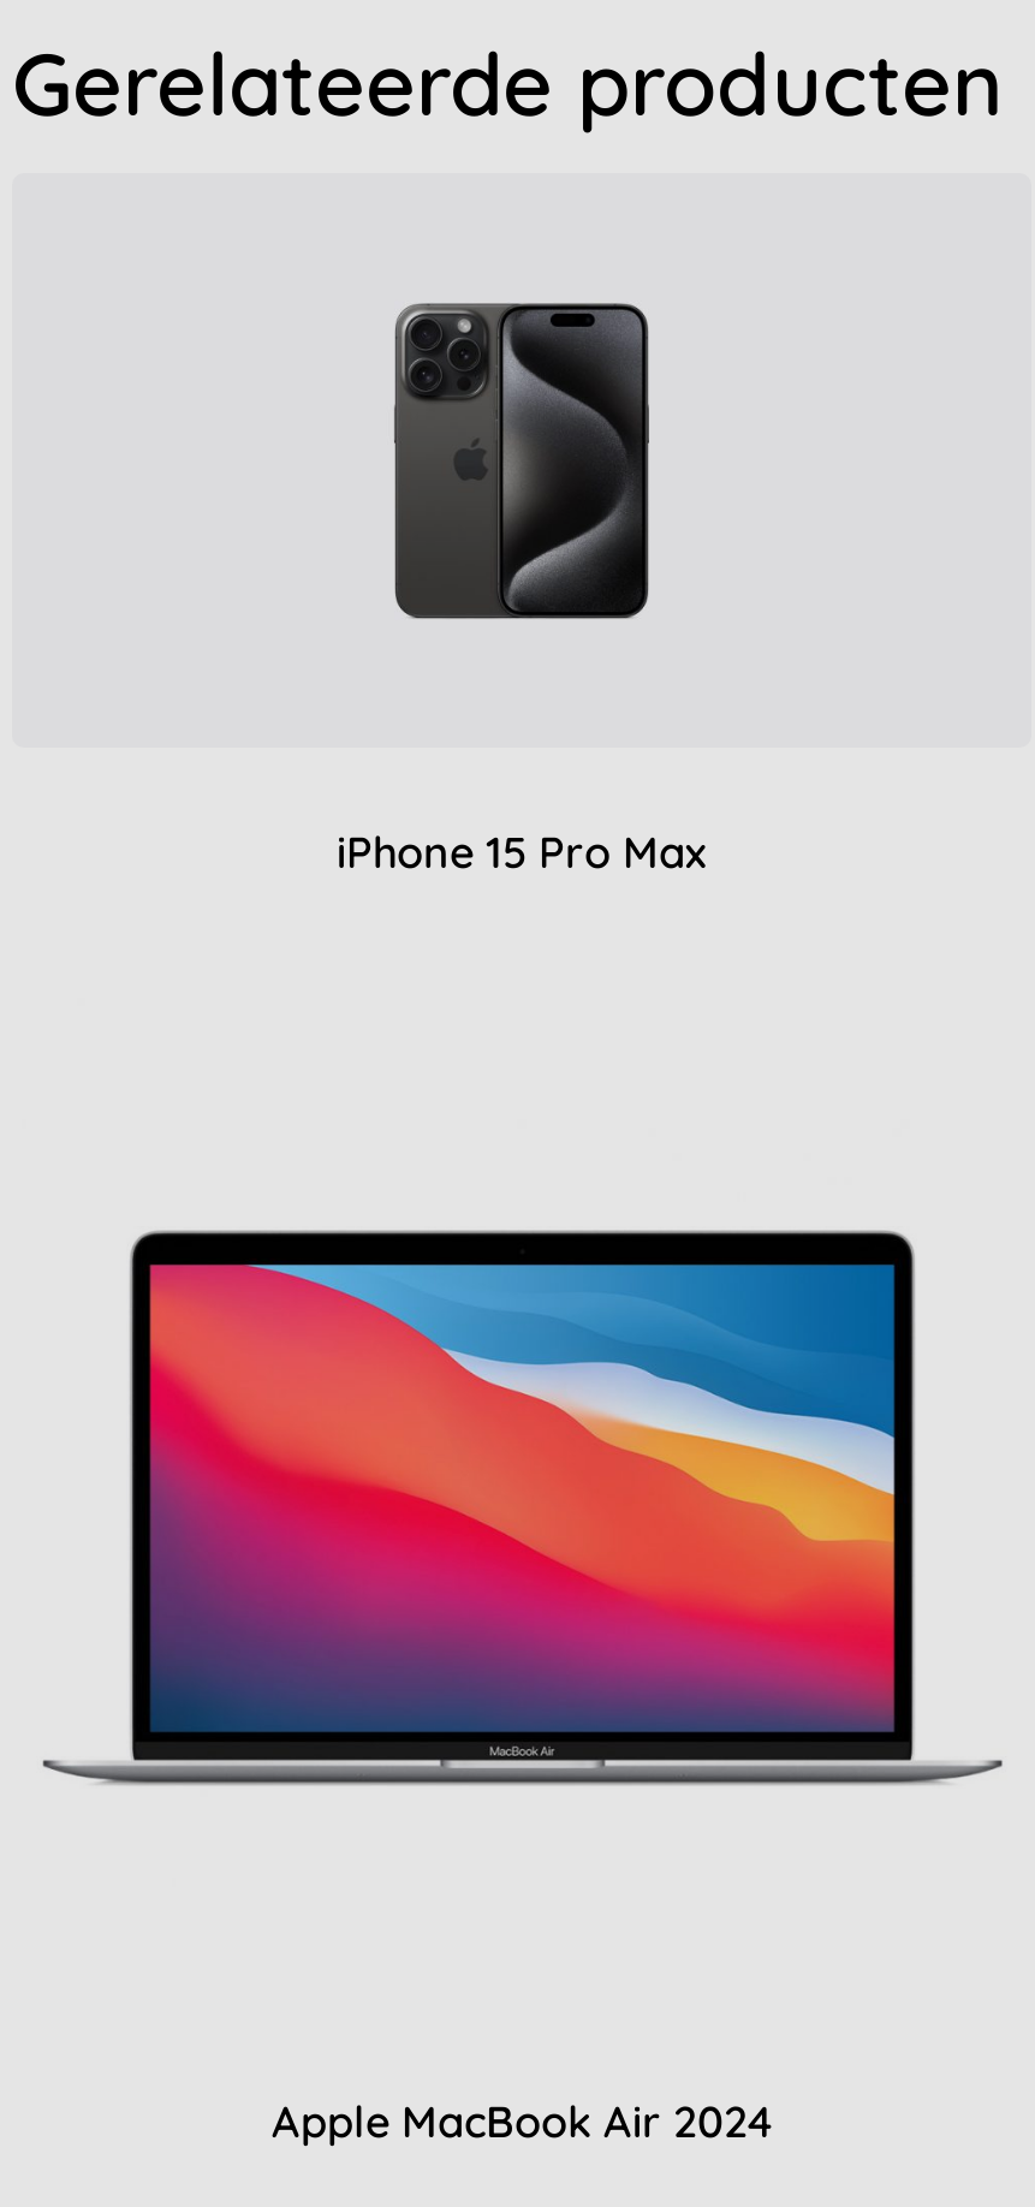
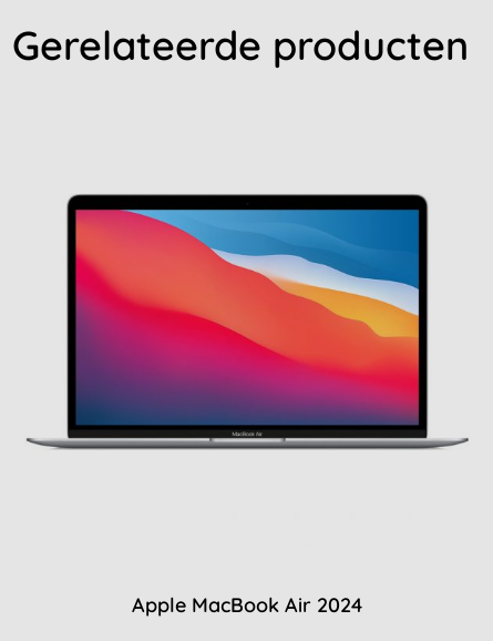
[392,299,652,621] [image] -> none
[337,823,707,878] iPhone 15 Pro Max -> none

